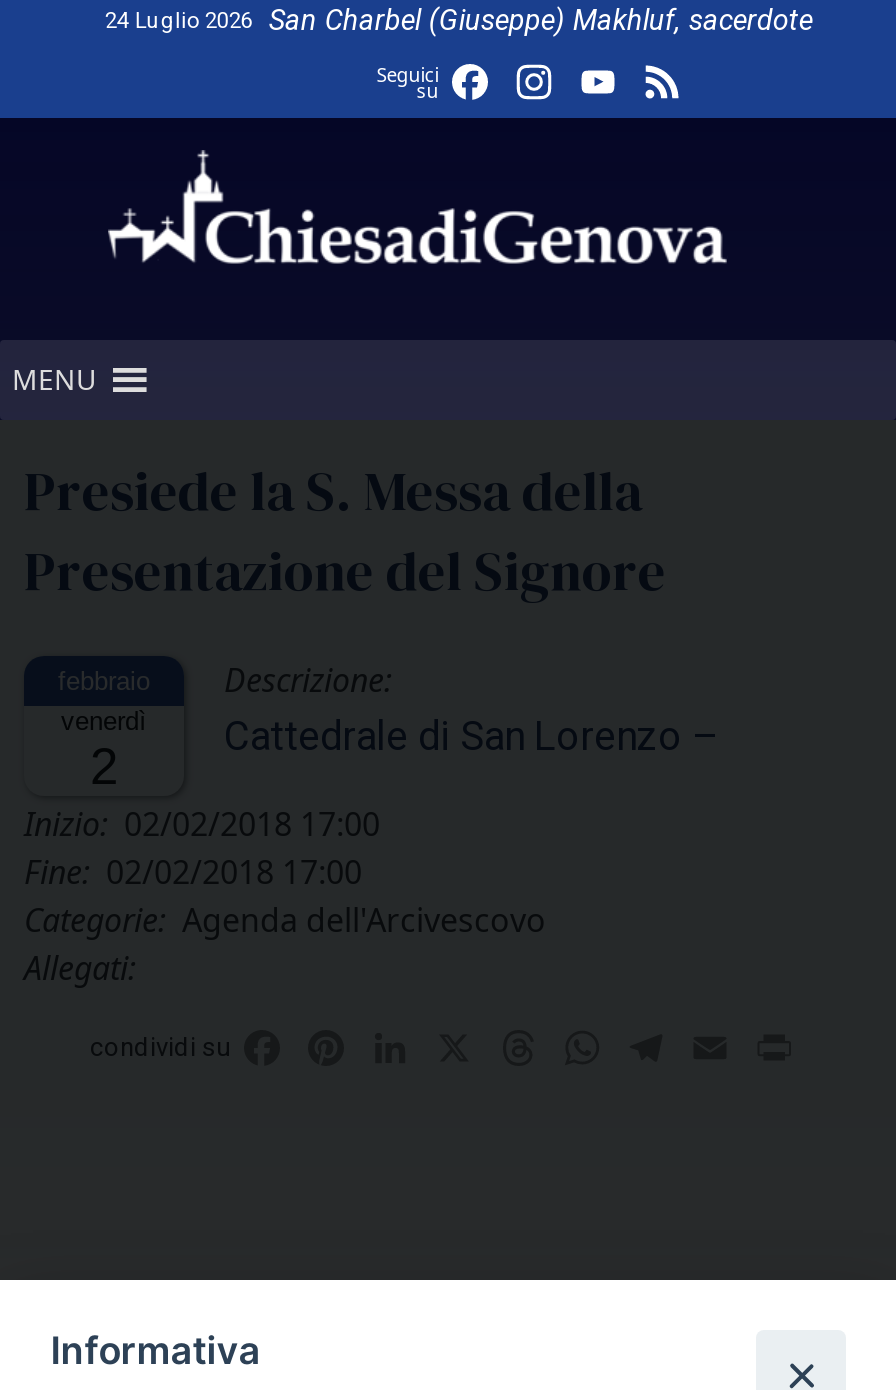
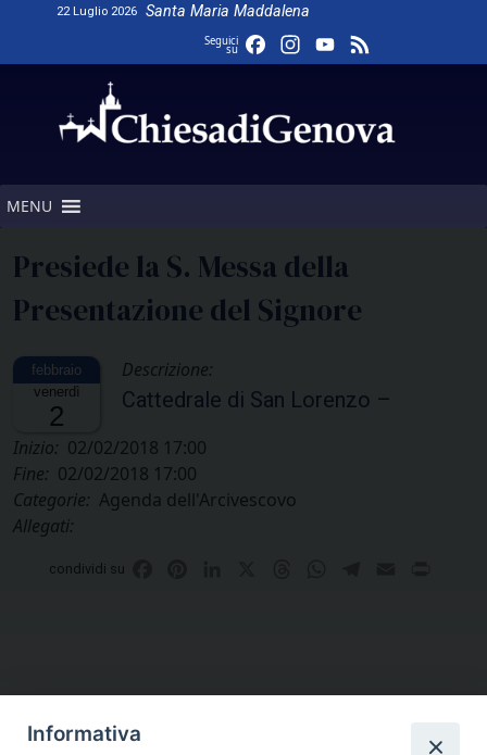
[105,4,813,38] 24 Luglio 2026 | San Charbel (Giuseppe) Makhluf, sacerdote -> [57,2,310,21] 22 Luglio 2026 | Santa Maria Maddalena

